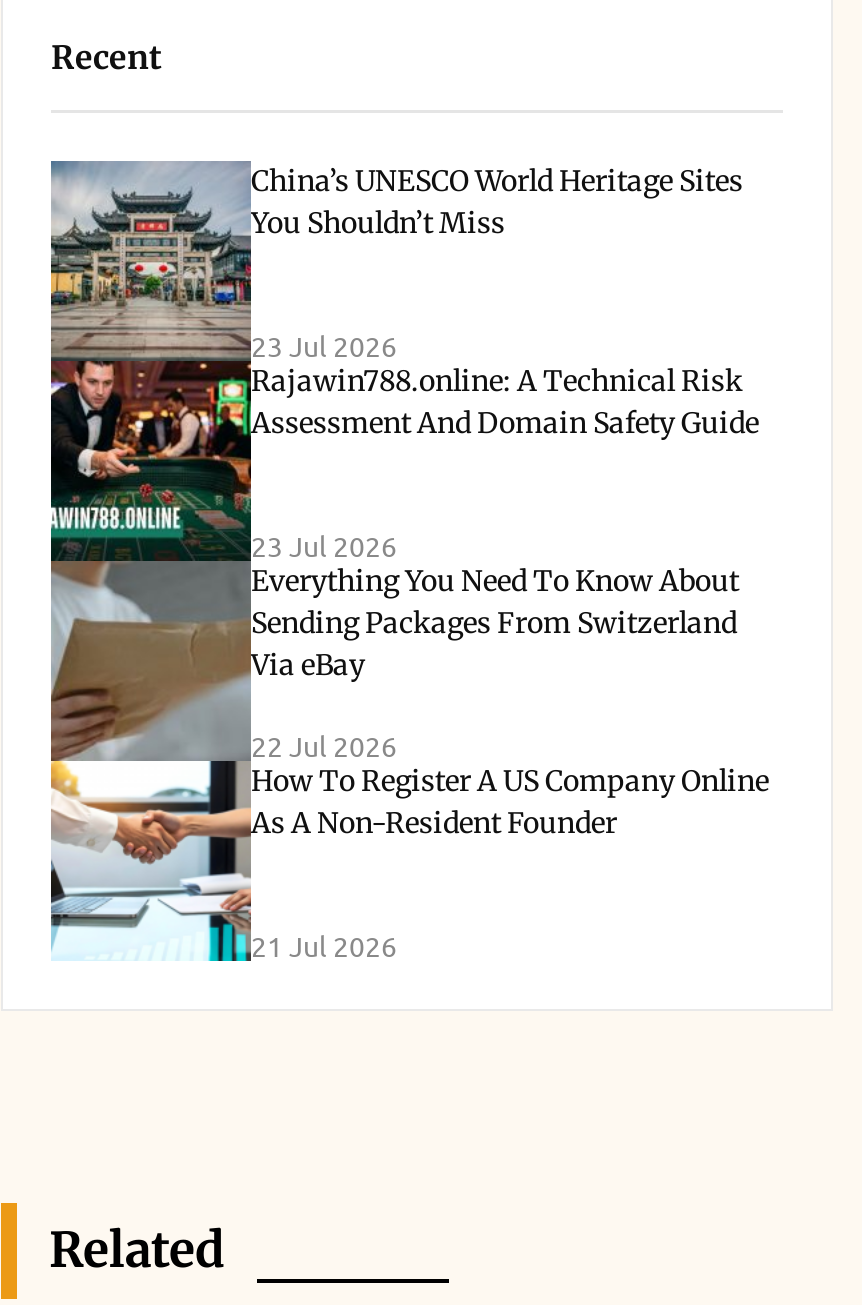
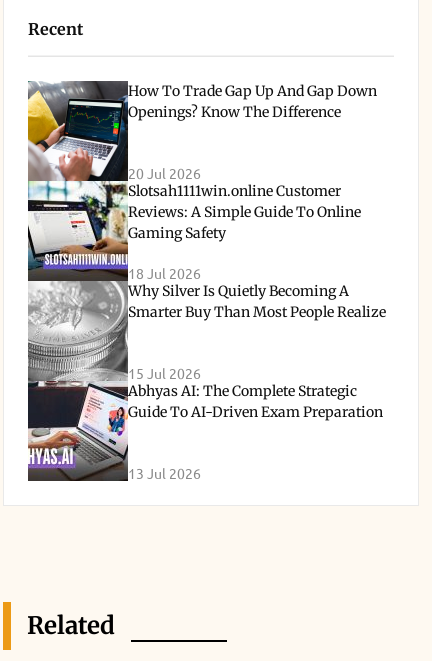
[49,159,743,963] [image] | China’s UNESCO World Heritage Sites | You Shouldn’t Miss -> [27,81,377,482] [image] | How To Trade Gap Up And Gap Down | Openings? Know The Difference
[251,327,759,441] 23 Jul 2026 | Rajawin788.online: A Technical Risk | Assessment And Domain Safety Guide -> [128,164,361,242] 20 Jul 2026 | Slotsah1111win.online Customer | Reviews: A Simple Guide To Online | Gaming Safety
[251,527,739,683] 23 Jul 2026 | Everything You Need To Know About | Sending Packages From Switzerland | Via eBay -> [128,264,386,321] 18 Jul 2026 | Why Silver Is Quietly Becoming A | Smarter Buy Than Most People Realize
[251,727,769,841] 22 Jul 2026 | How To Register A US Company Online | As A Non-Resident Founder -> [128,364,384,421] 15 Jul 2026 | Abhyas AI: The Complete Strategic | Guide To AI-Driven Exam Preparation
[251,927,397,963] 21 Jul 2026 -> [128,464,201,482] 13 Jul 2026

